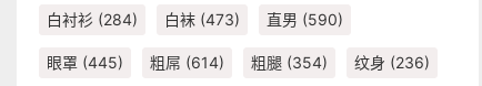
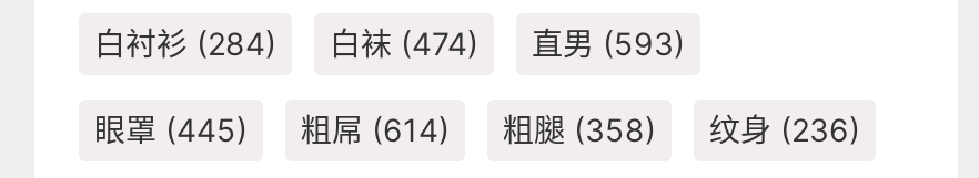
[164,10,240,29] 白袜(473) -> [330,24,478,62] 白袜(474)
[267,10,343,29] 直男(590) -> [532,24,685,62] 直男(593)
[47,53,430,72] 眼罩(445) 粗屌(614) 粗腿(354) 纹身(236) -> [94,111,860,148] 眼罩(445) 粗屌(614) 粗腿(358) 纹身(236)

